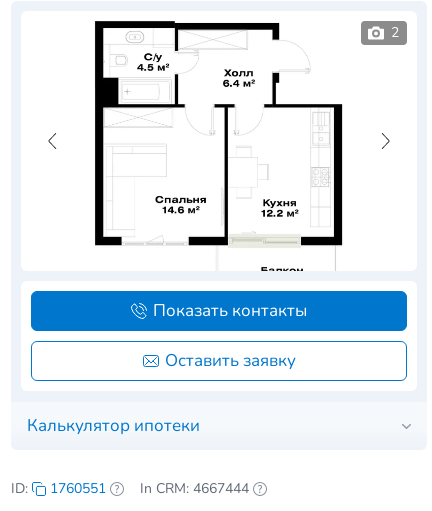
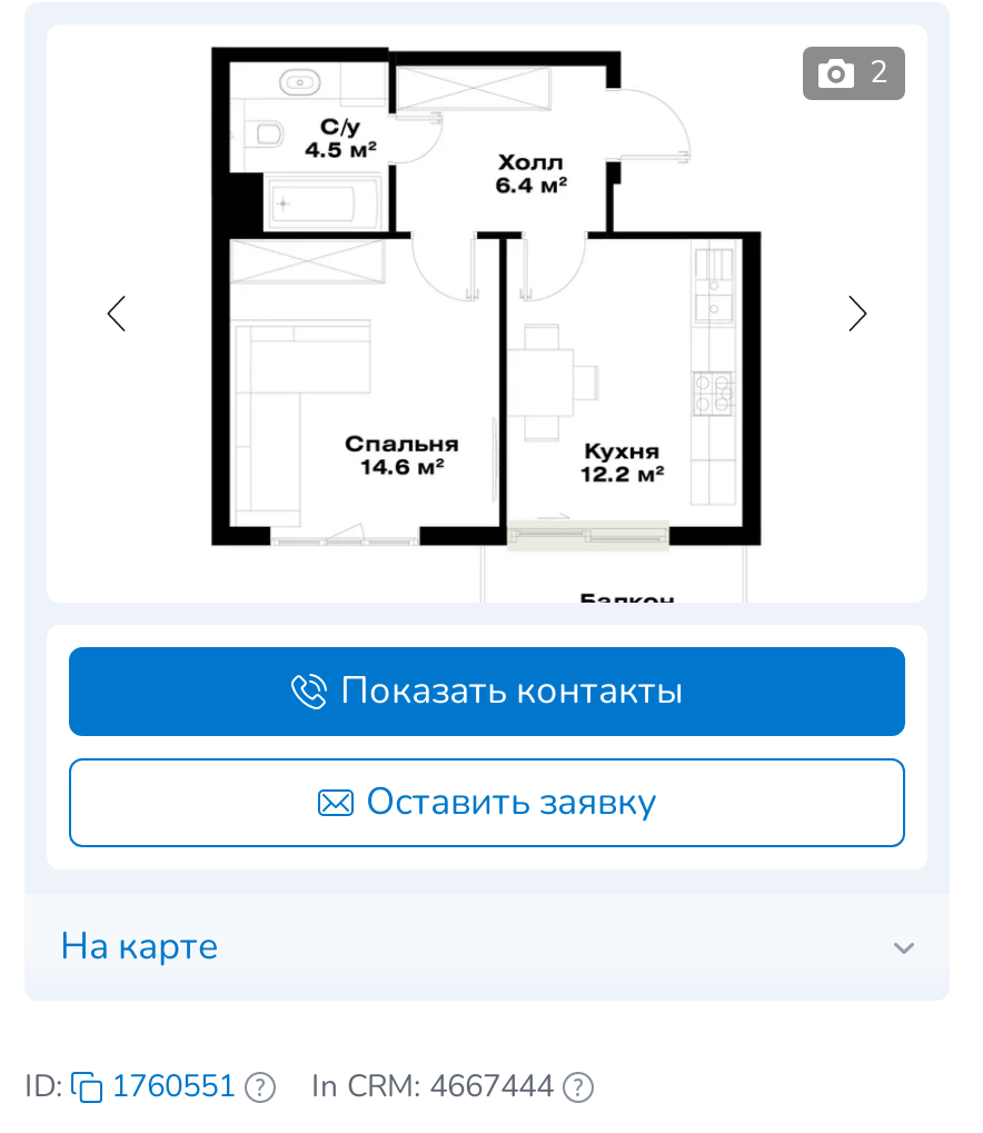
[27,414,200,437] Калькулятор ипотеки -> [60,921,218,972] На карте

